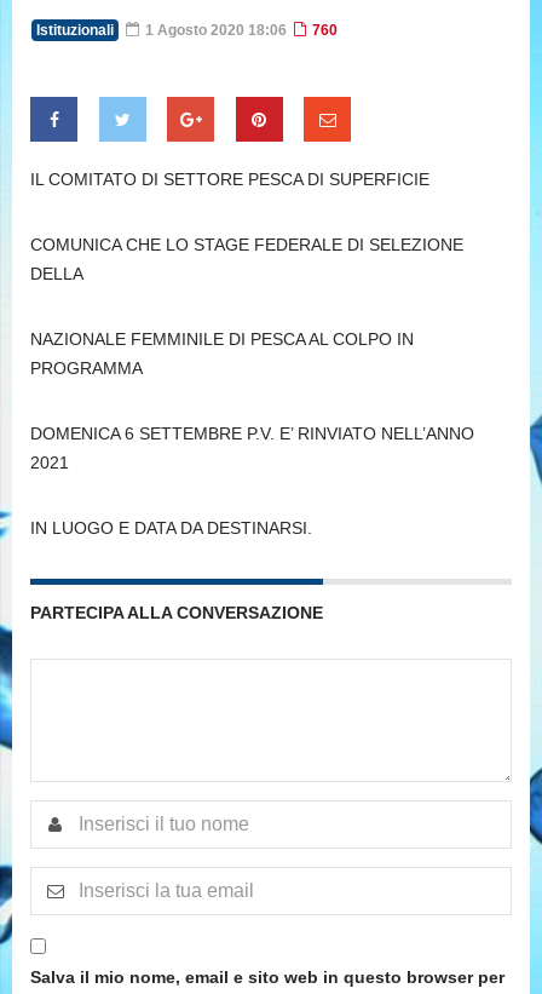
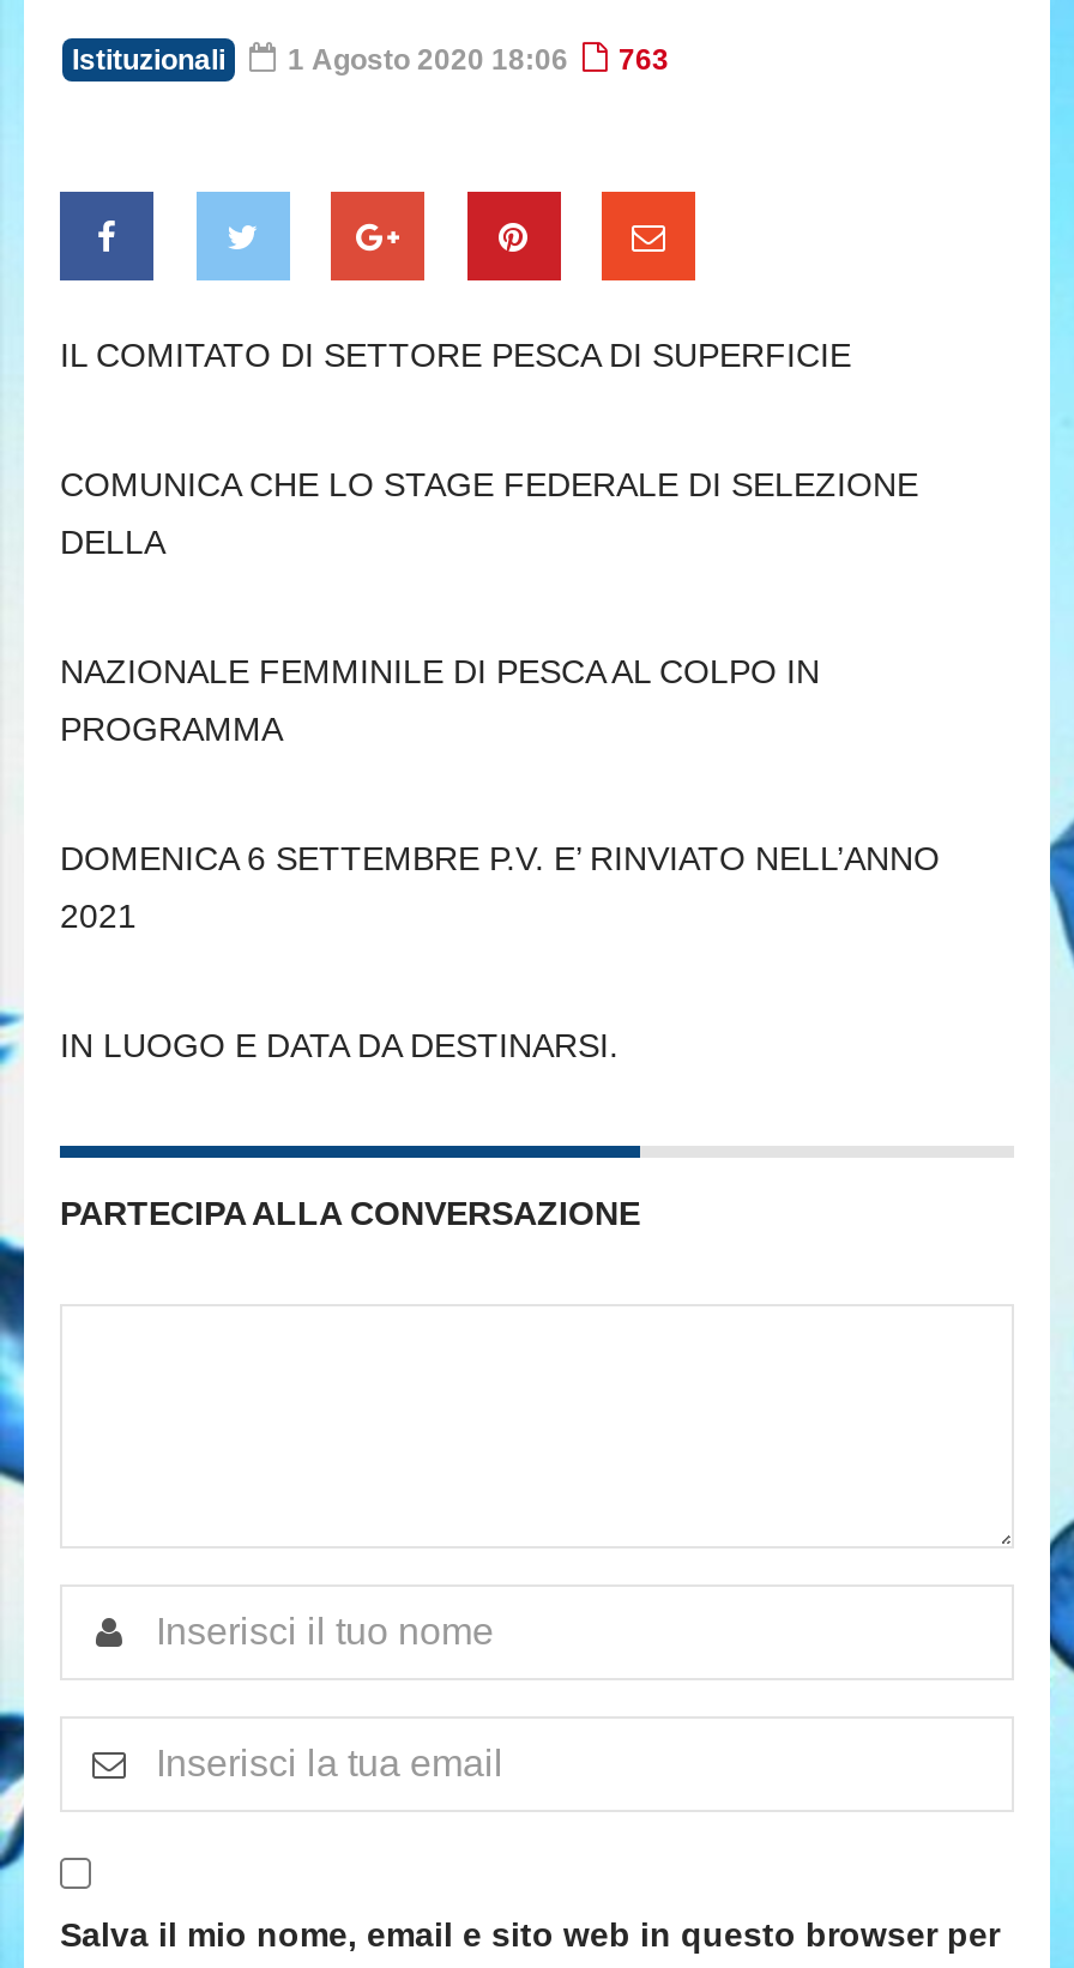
[36,22,338,39] Istituzionali 1 Agosto 2020 18:06 760 -> [72,43,669,77] Istituzionali 1 Agosto 2020 18:06 763

